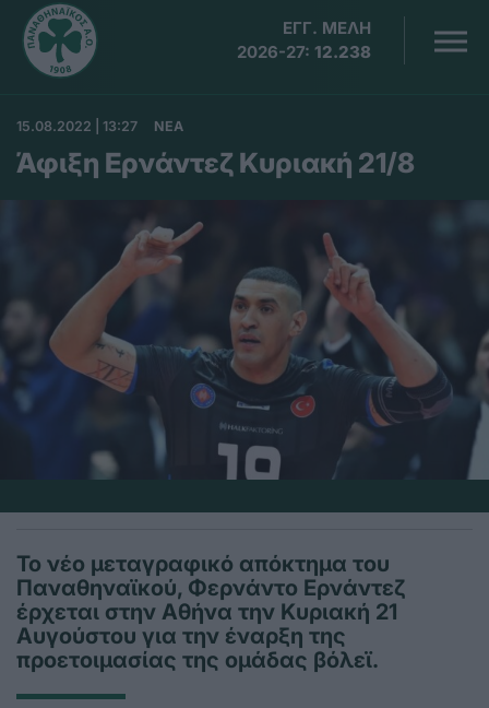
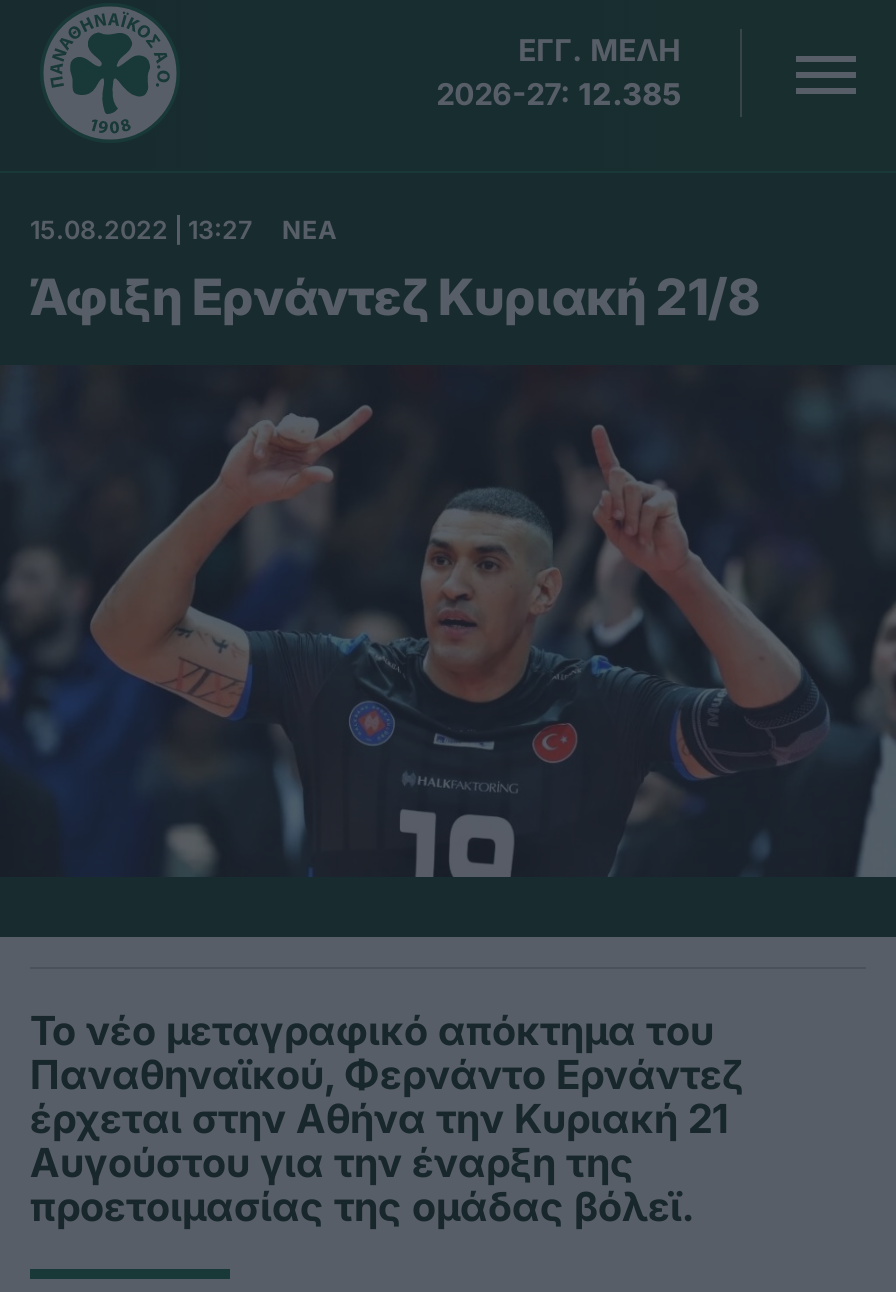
[237,42,371,62] 2026-27: 12.238 -> [436,75,680,113] 2026-27: 12.385

